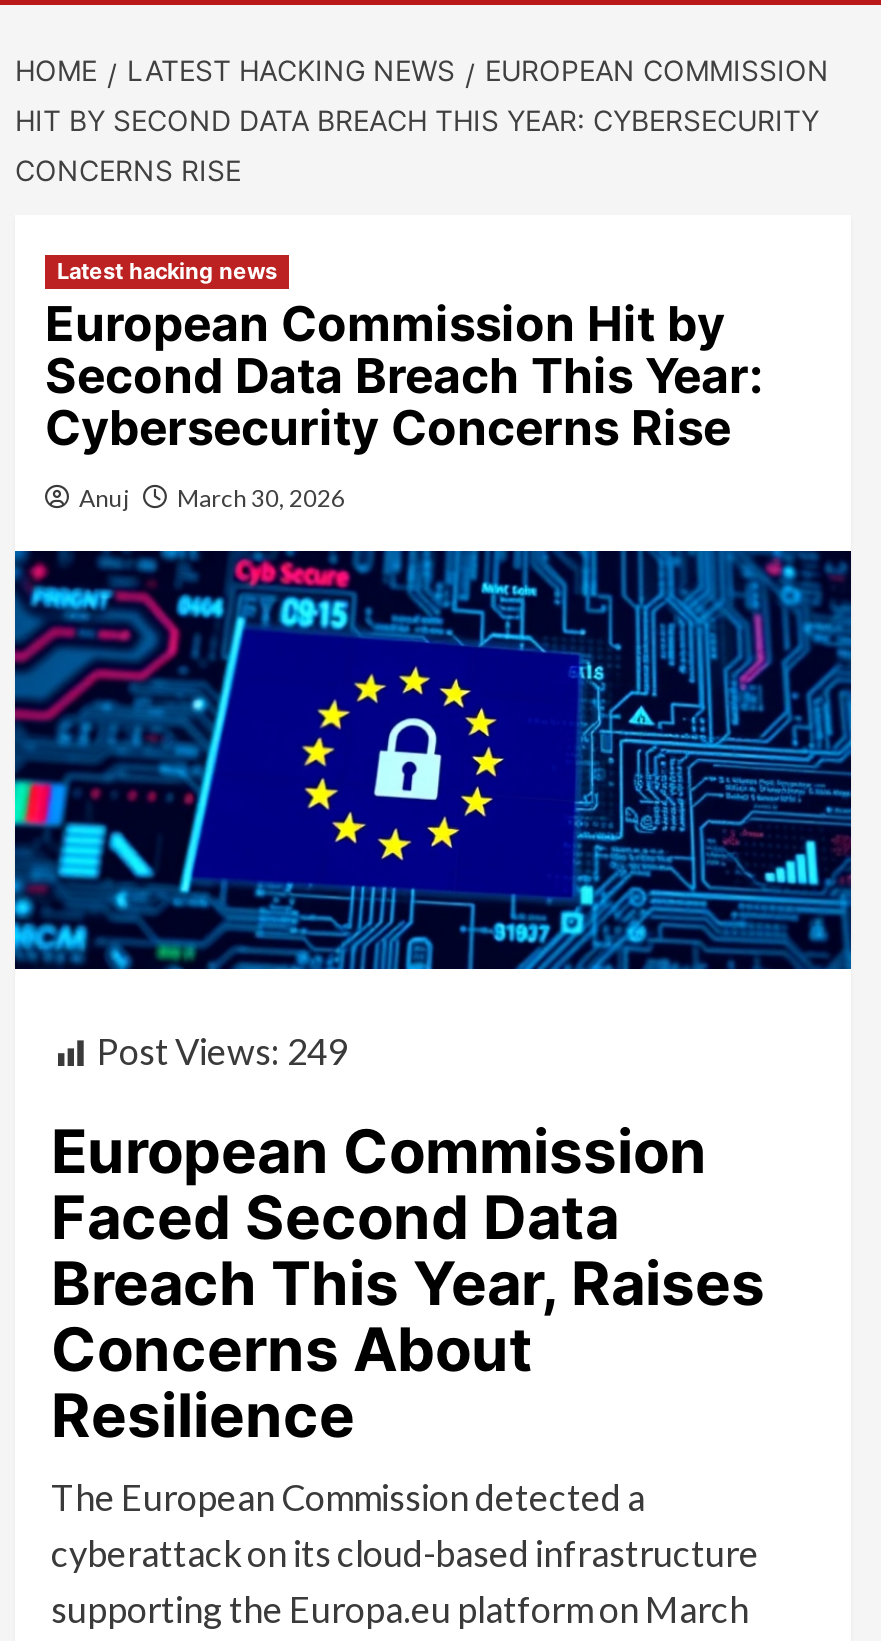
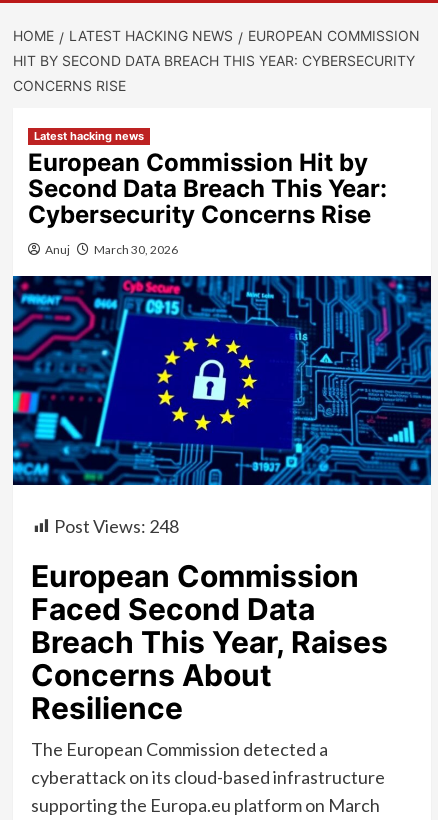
[97,1030,347,1074] Post Views: 249 -> [54,515,179,537] Post Views: 248

